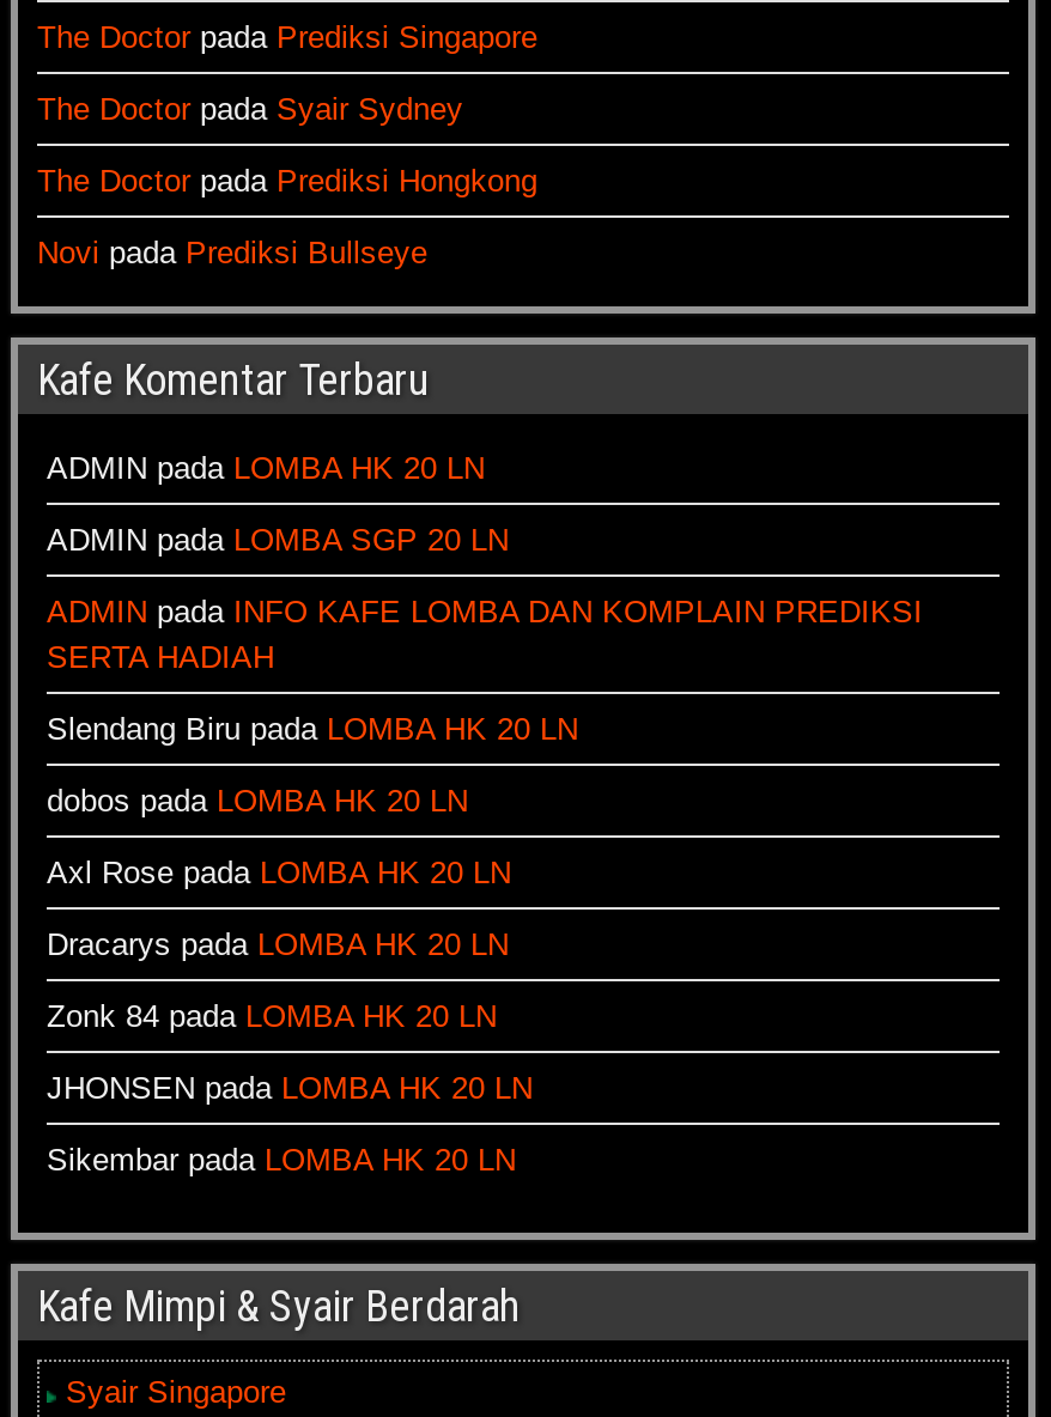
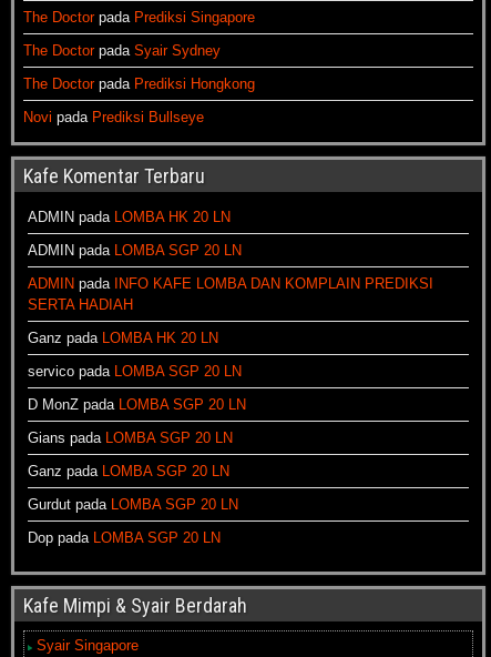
[47,711,578,747] Slendang Biru pada LOMBA HK 20 LN -> [28,330,218,346] Ganz pada LOMBA HK 20 LN
[47,783,468,819] dobos pada LOMBA HK 20 LN -> [28,363,242,380] servico pada LOMBA SGP 20 LN
[47,855,511,890] Axl Rose pada LOMBA HK 20 LN -> [28,396,246,413] D MonZ pada LOMBA SGP 20 LN
[47,926,509,962] Dracarys pada LOMBA HK 20 LN -> [28,429,233,446] Gians pada LOMBA SGP 20 LN
[47,998,497,1034] Zonk 84 pada LOMBA HK 20 LN -> [28,463,229,479] Ganz pada LOMBA SGP 20 LN
[47,1070,533,1106] JHONSEN pada LOMBA HK 20 LN -> [28,496,238,513] Gurdut pada LOMBA SGP 20 LN
[47,1142,516,1178] Sikembar pada LOMBA HK 20 LN -> [28,529,221,546] Dop pada LOMBA SGP 20 LN

